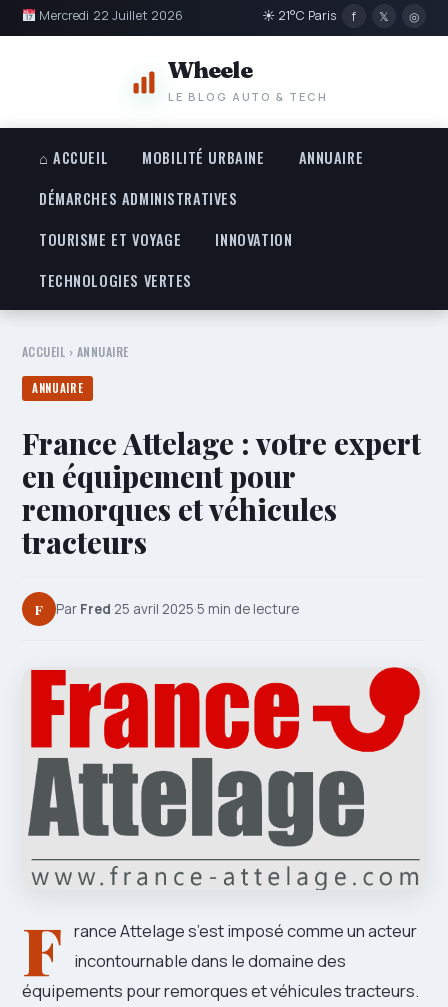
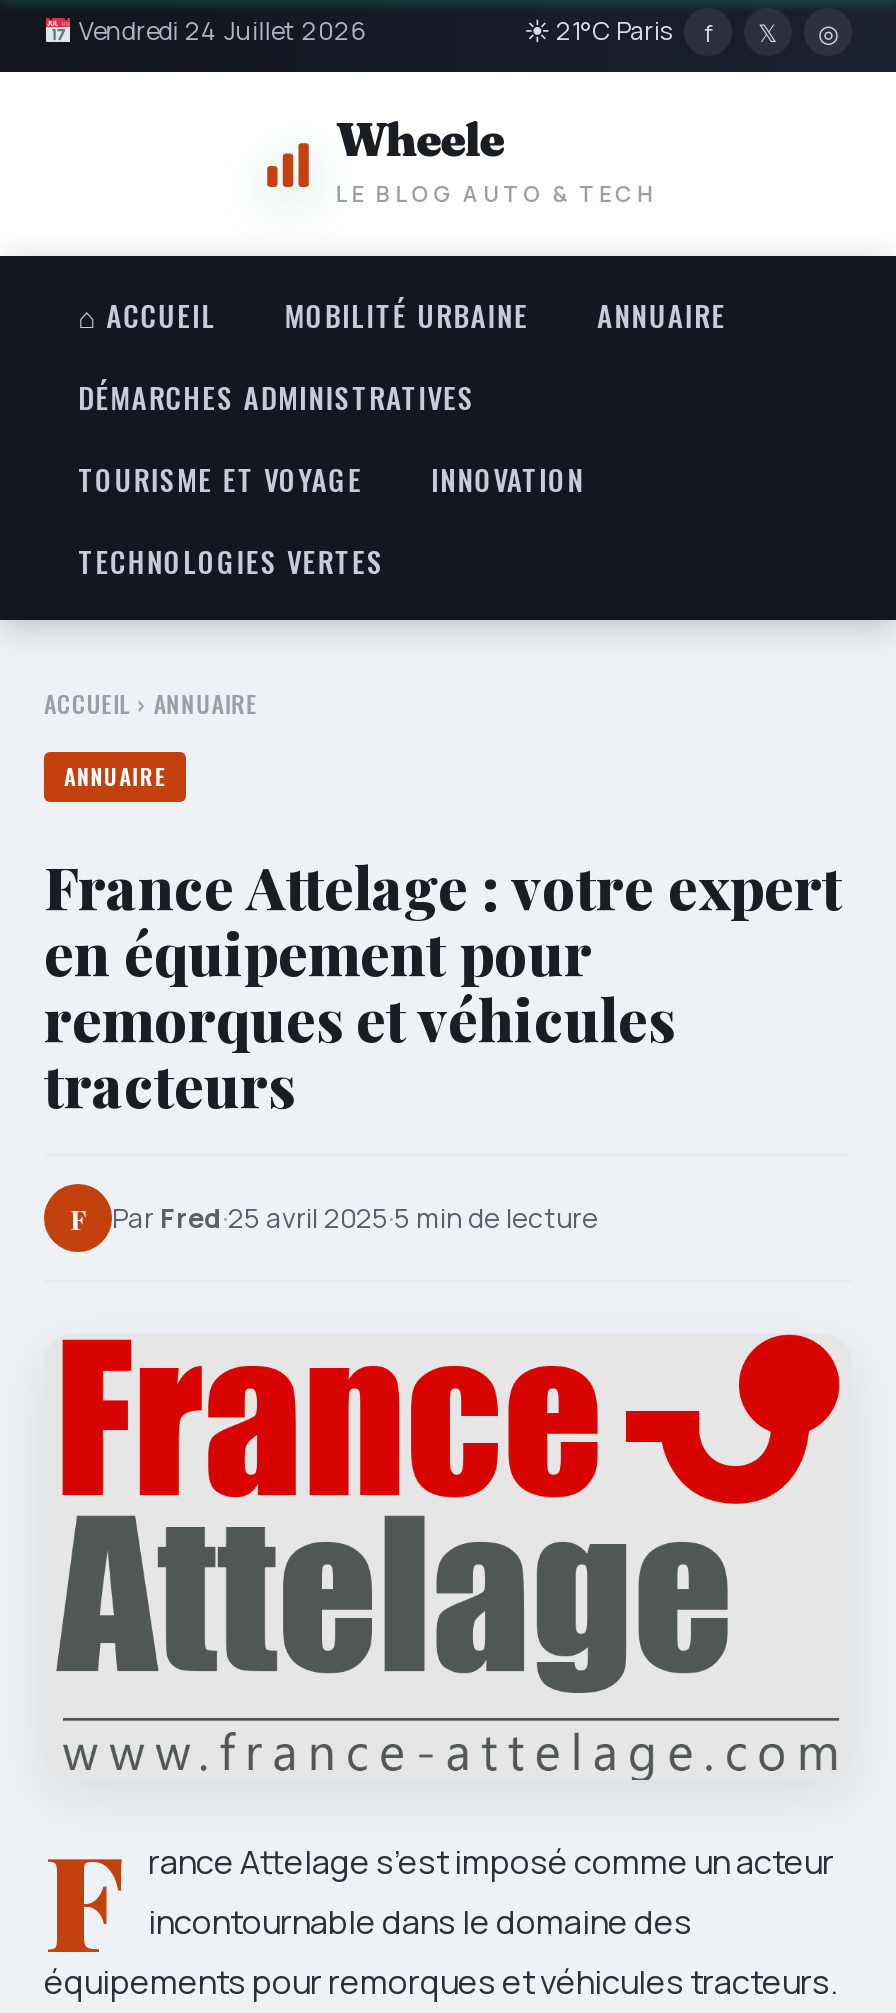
[36,7,183,24] Mercredi 22 Juillet 2026 -> [72,14,367,48] Vendredi 24 Juillet 2026

